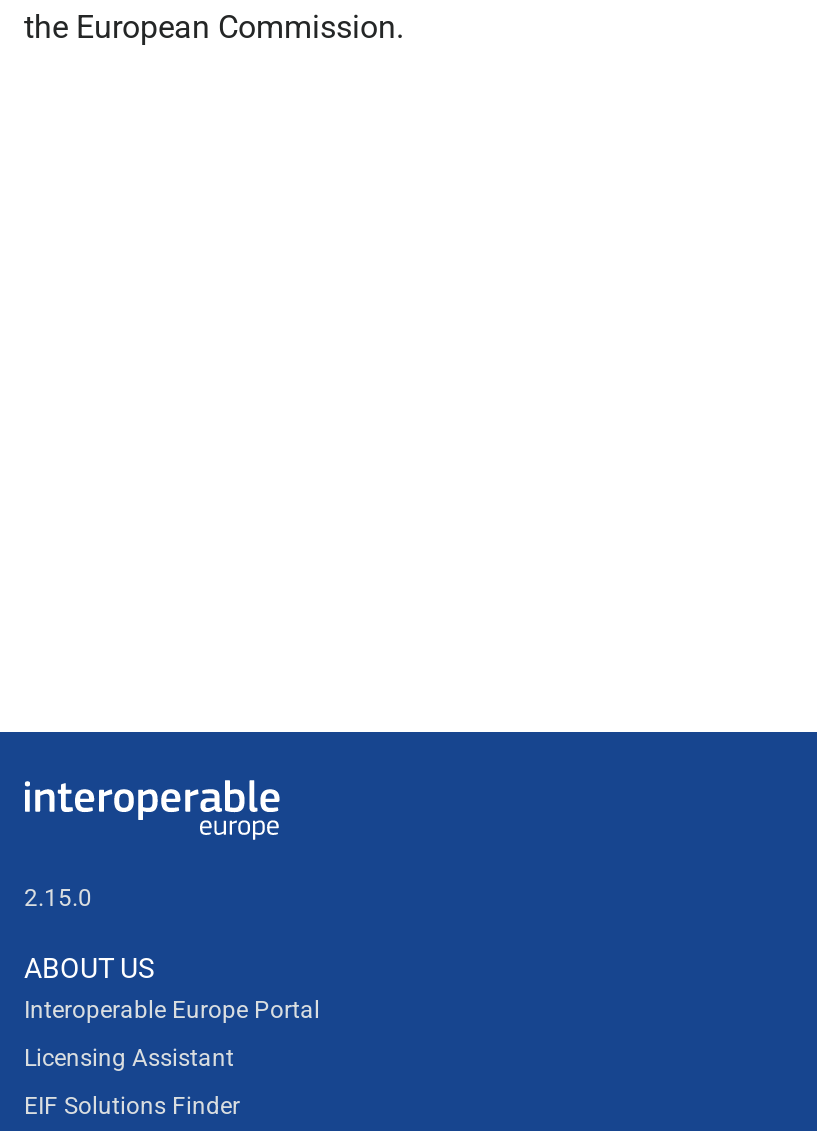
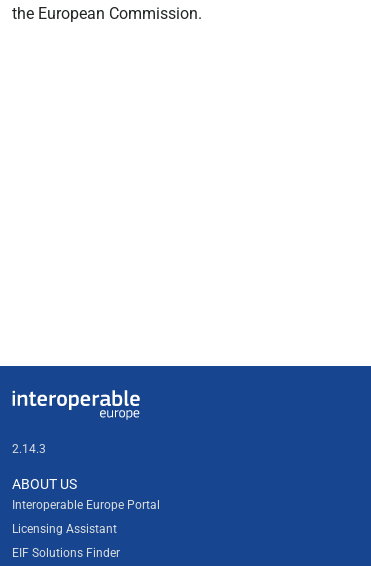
[24,884,92,912] 2.15.0 -> [12,442,46,456] 2.14.3

